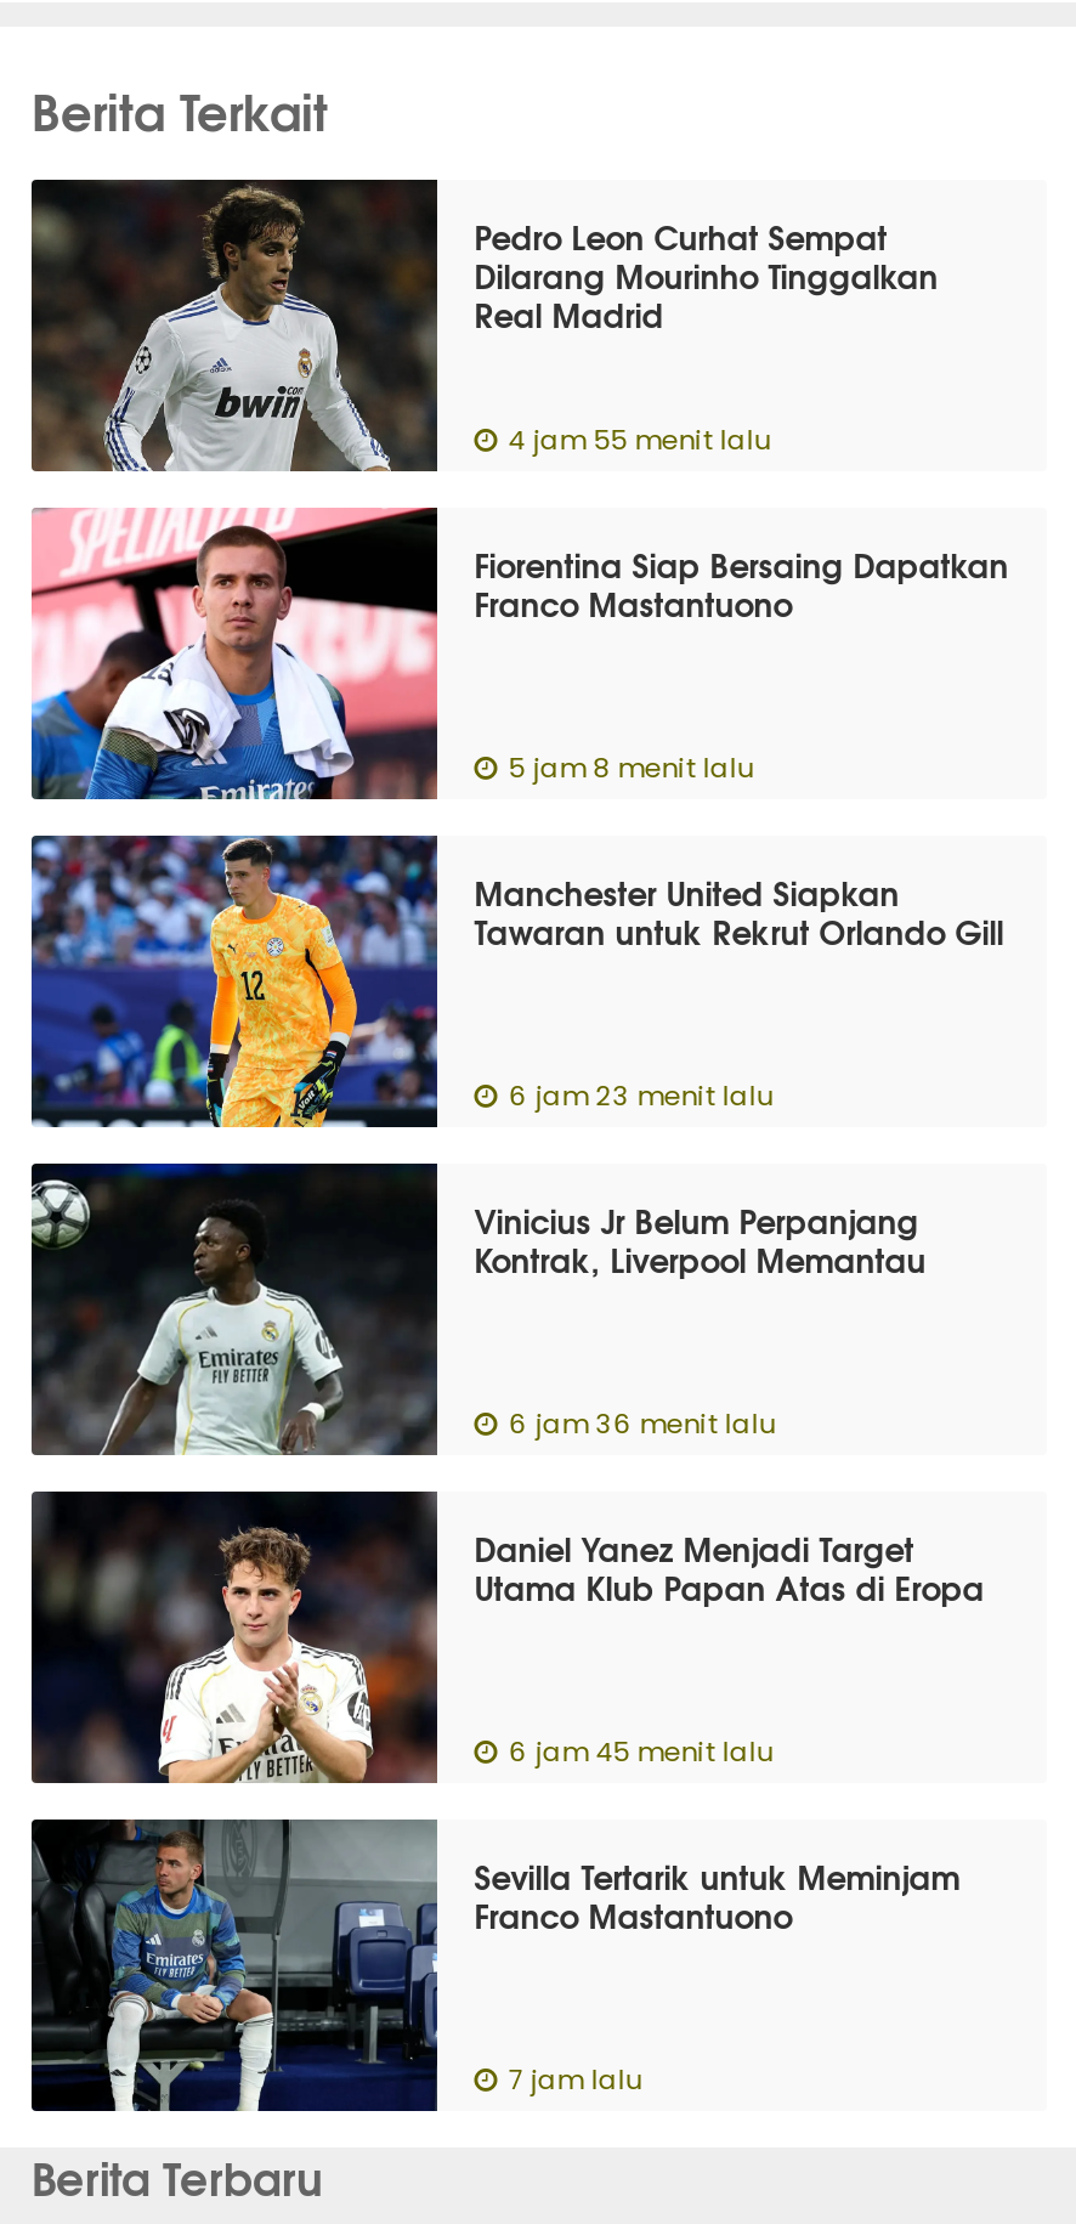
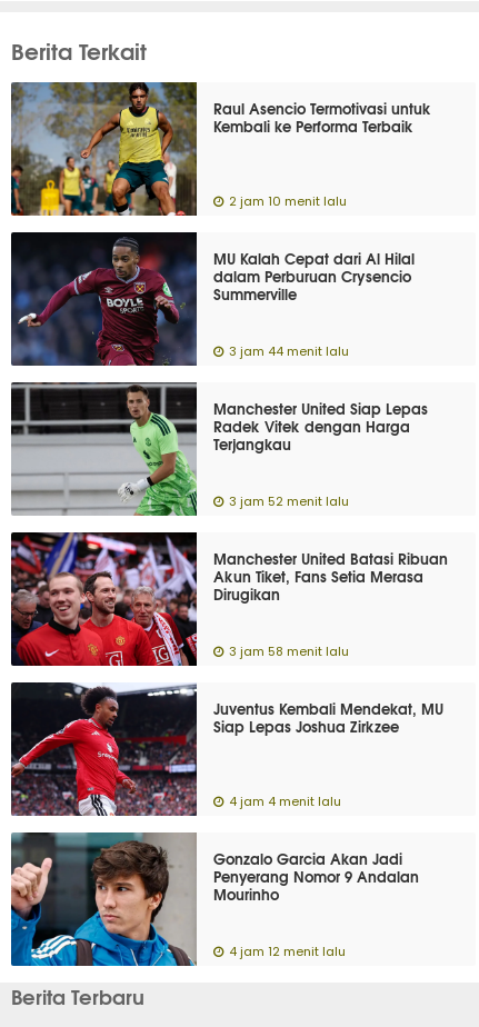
[32,177,938,474] [image] | Pedro Leon Curhat Sempat | Dilarang Mourinho Tinggalkan | Real Madrid -> [10,81,431,217] [image] | Raul Asencio Termotivasi untuk | Kembali ke Performa Terbaik
[508,428,770,454] 4 jam 55 menit lalu -> [229,196,347,208] 2 jam 10 menit lalu
[29,505,1008,802] [image] | Fiorentina Siap Bersaing Dapatkan | Franco Mastantuono -> [10,231,415,367] [image] | MU Kalah Cepat dari Al Hilal | dalam Perburuan Crysencio | Summerville
[508,756,753,782] 5 jam 8 menit lalu -> [229,346,349,358] 3 jam 44 menit lalu
[29,833,1004,1130] [image] | Manchester United Siapkan | Tawaran untuk Rekrut Orlando Gill -> [10,381,428,517] [image] | Manchester United Siap Lepas | Radek Vitek dengan Harga | Terjangkau
[508,1083,773,1110] 6 jam 23 menit lalu -> [229,496,349,508] 3 jam 52 menit lalu
[29,1161,926,1458] [image] | Vinicius Jr Belum Perpanjang | Kontrak, Liverpool Memantau -> [10,531,448,667] [image] | Manchester United Batasi Ribuan | Akun Tiket, Fans Setia Merasa | Dirugikan
[508,1411,775,1438] 6 jam 36 menit lalu -> [229,646,349,658] 3 jam 58 menit lalu
[32,1489,984,1786] [image] | Daniel Yanez Menjadi Target | Utama Klub Papan Atas di Eropa -> [10,682,444,817] [image] | Juventus Kembali Mendekat, MU | Siap Lepas Joshua Zirkzee
[508,1739,773,1766] 6 jam 45 menit lalu -> [229,796,341,808] 4 jam 4 menit lalu
[29,1820,960,2113] [image] | Sevilla Tertarik untuk Meminjam | Franco Mastantuono -> [10,831,419,967] [image] | Gonzalo Garcia Akan Jadi | Penyerang Nomor 9 Andalan | Mourinho
[508,2067,642,2094] 7 jam lalu -> [229,946,346,958] 4 jam 12 menit lalu

